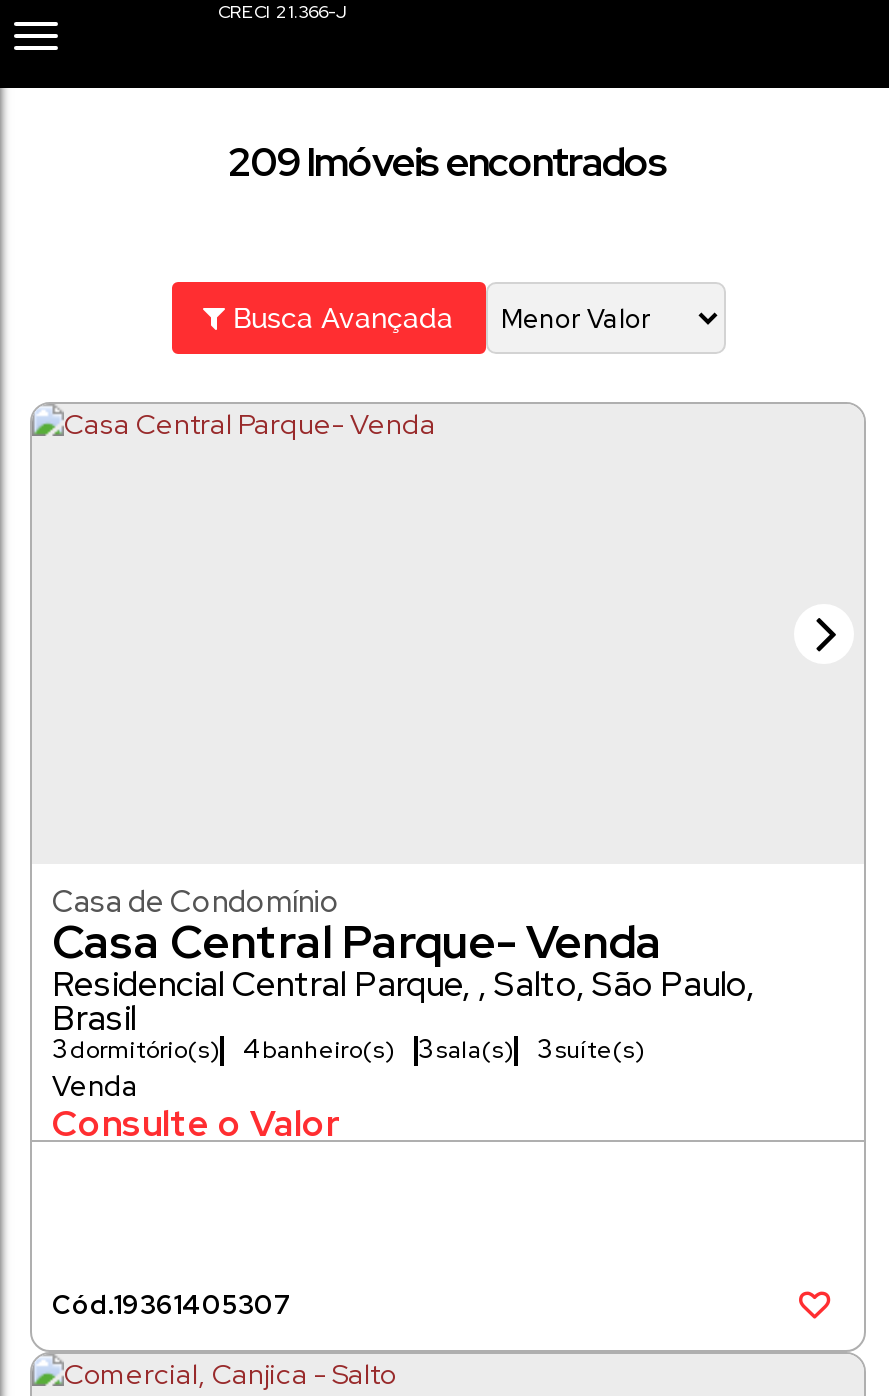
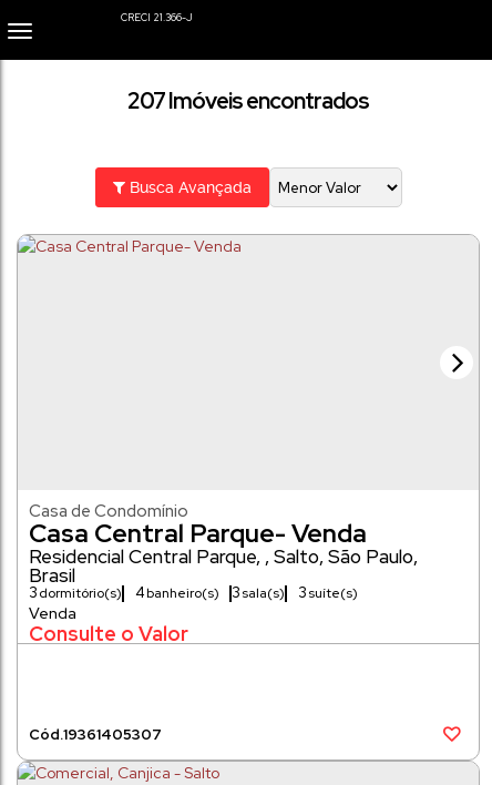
[228,136,668,188] 209 Imóveis encontrados -> [127,86,369,115] 207 Imóveis encontrados

